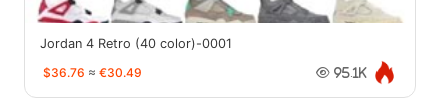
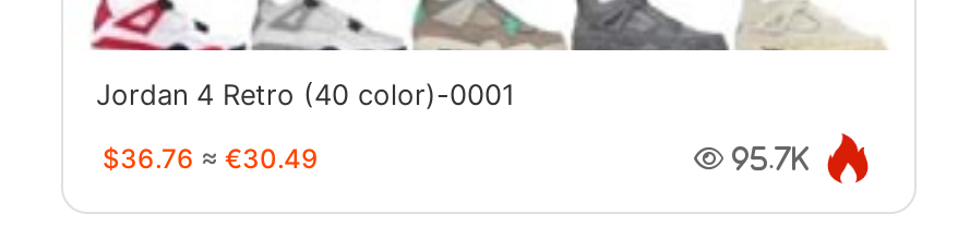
[330,66,367,79] 95.1K -> [725,144,810,172] 95.7K

